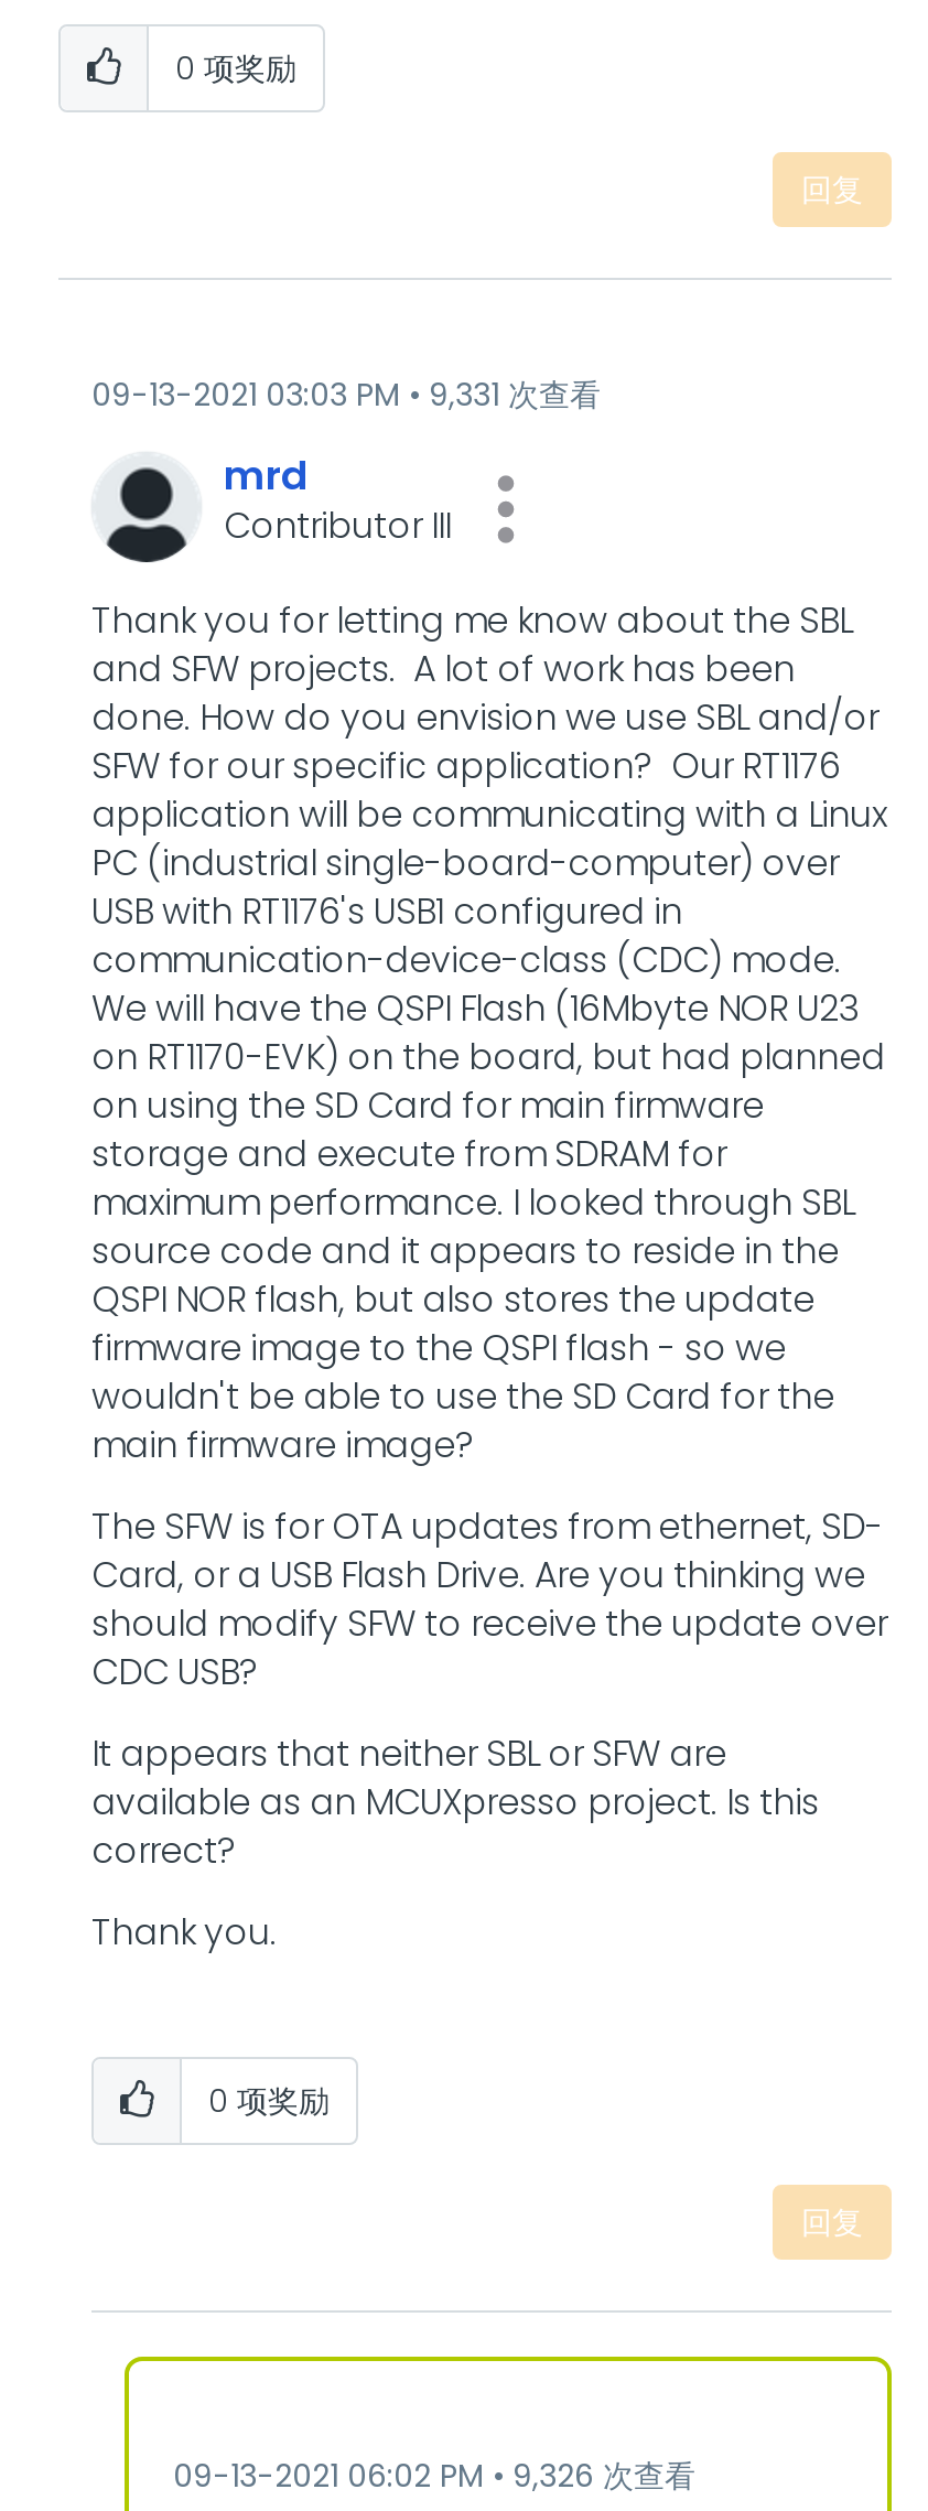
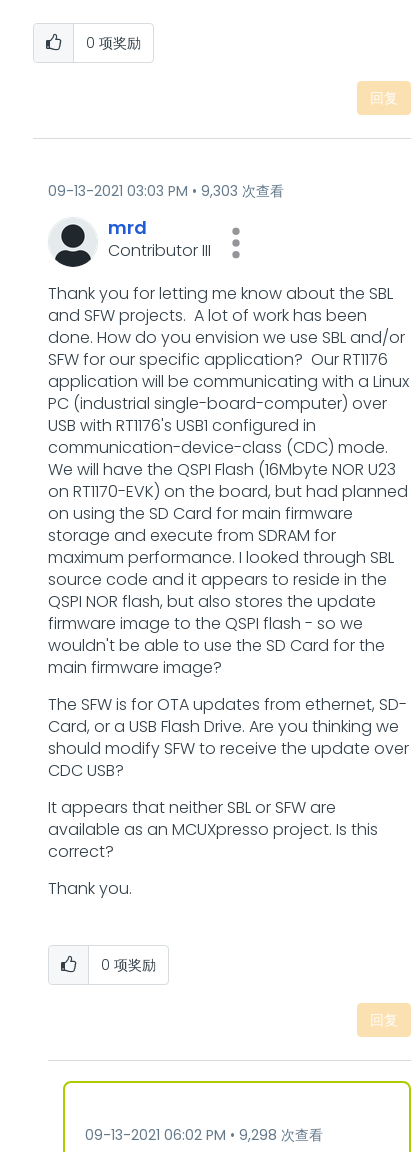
[91,372,601,416] 09-13-2021 03:03 PM 9,331 次查看 -> [48,181,284,201] 09-13-2021 03:03 PM 9,303 次查看
[173,2453,695,2497] 09-13-2021 06:02 PM 9,326 次查看 -> [85,1125,323,1145] 09-13-2021 06:02 PM 9,298 次查看

